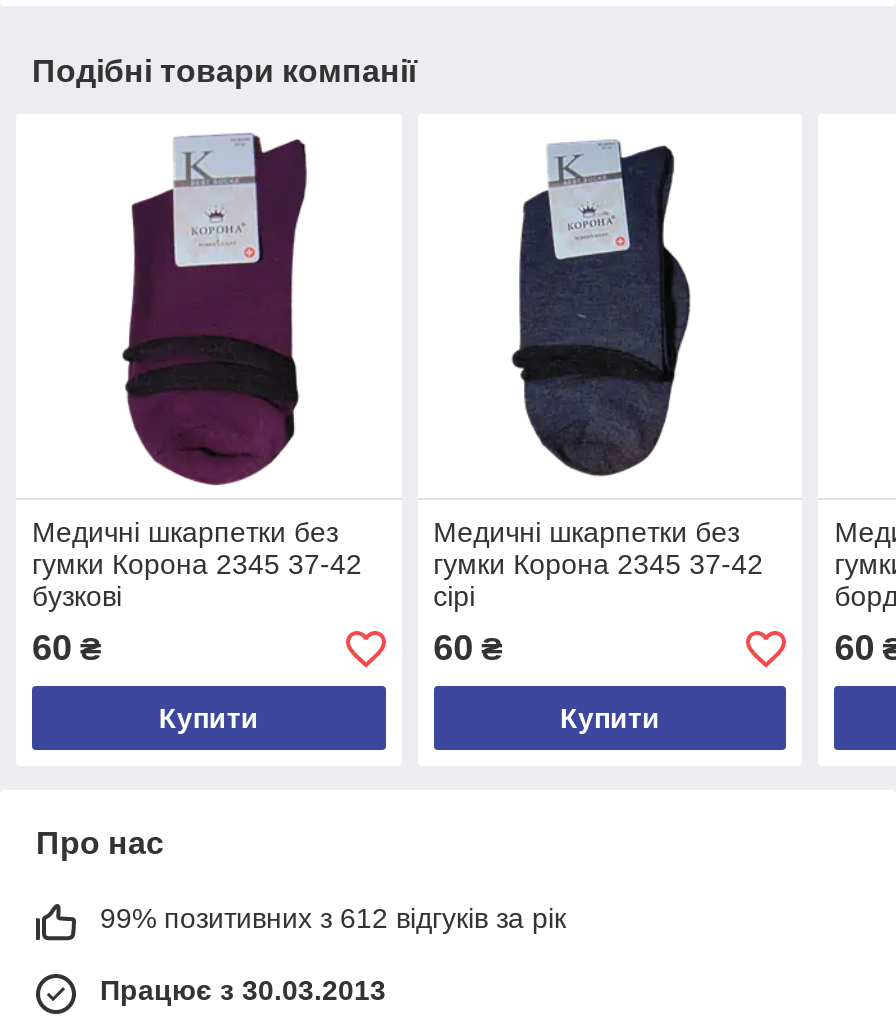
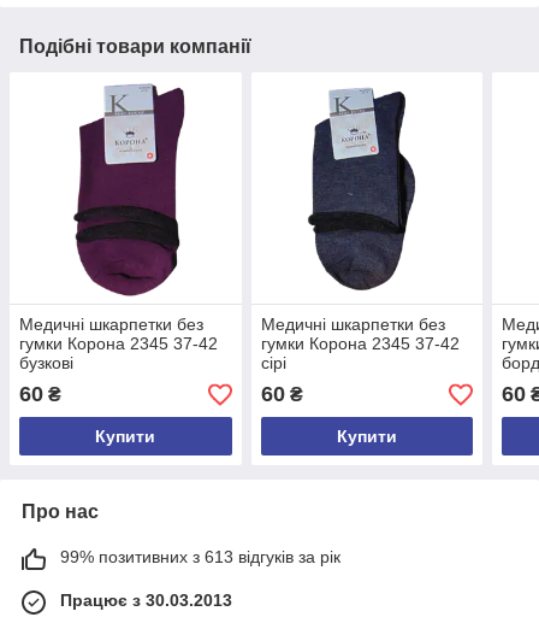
[100,903,566,935] 99% позитивних з 612 відгуків за рік -> [60,548,340,567] 99% позитивних з 613 відгуків за рік

